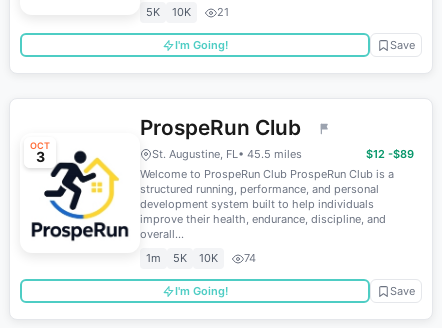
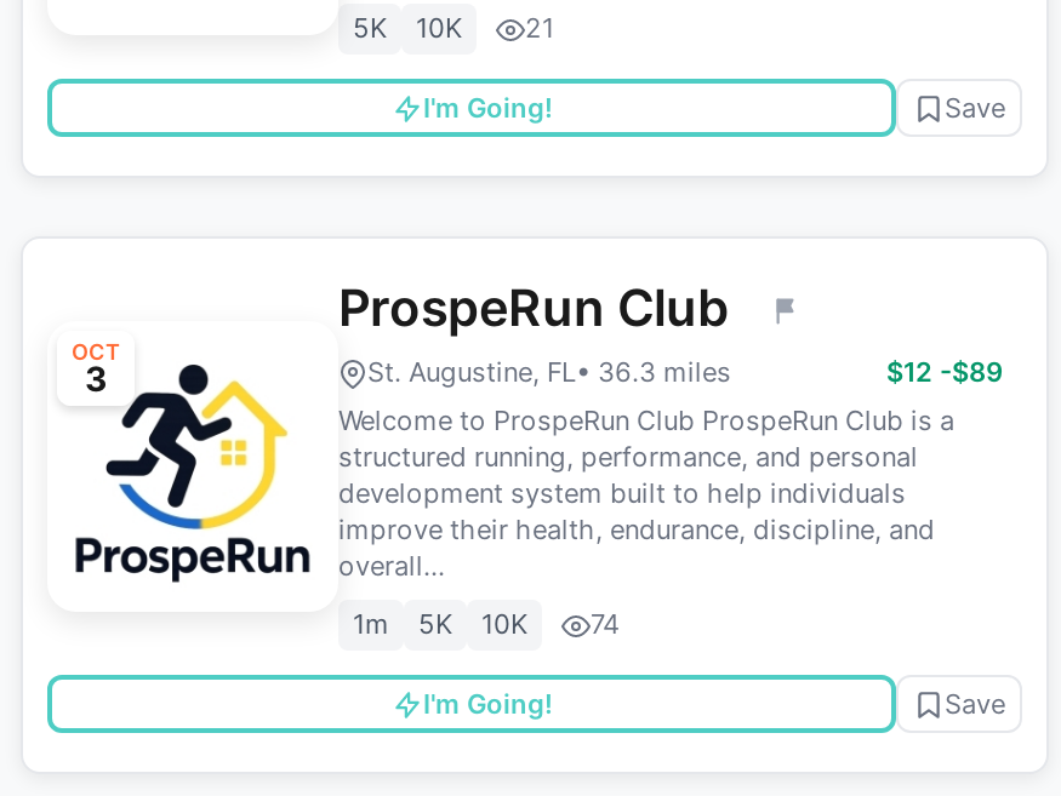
[152,147,302,161] St. Augustine, FL• 45.5 miles -> [367,355,731,389] St. Augustine, FL• 36.3 miles

